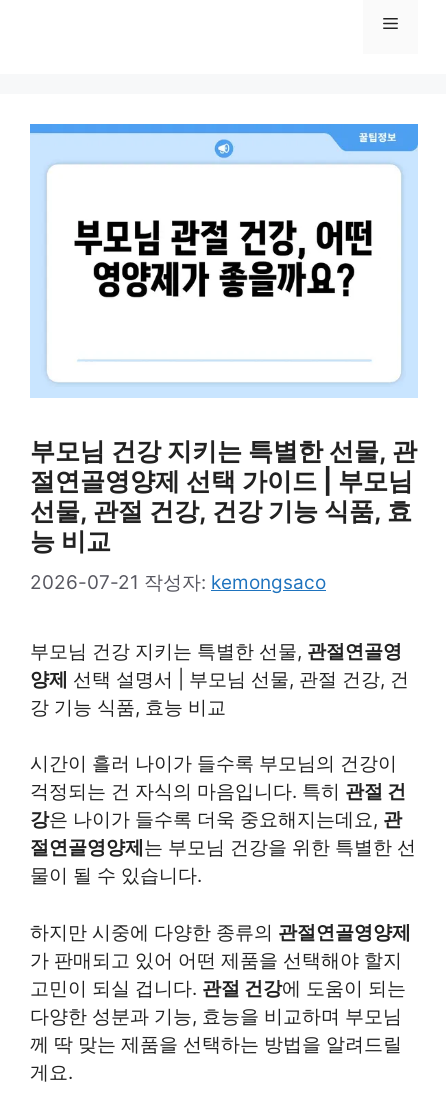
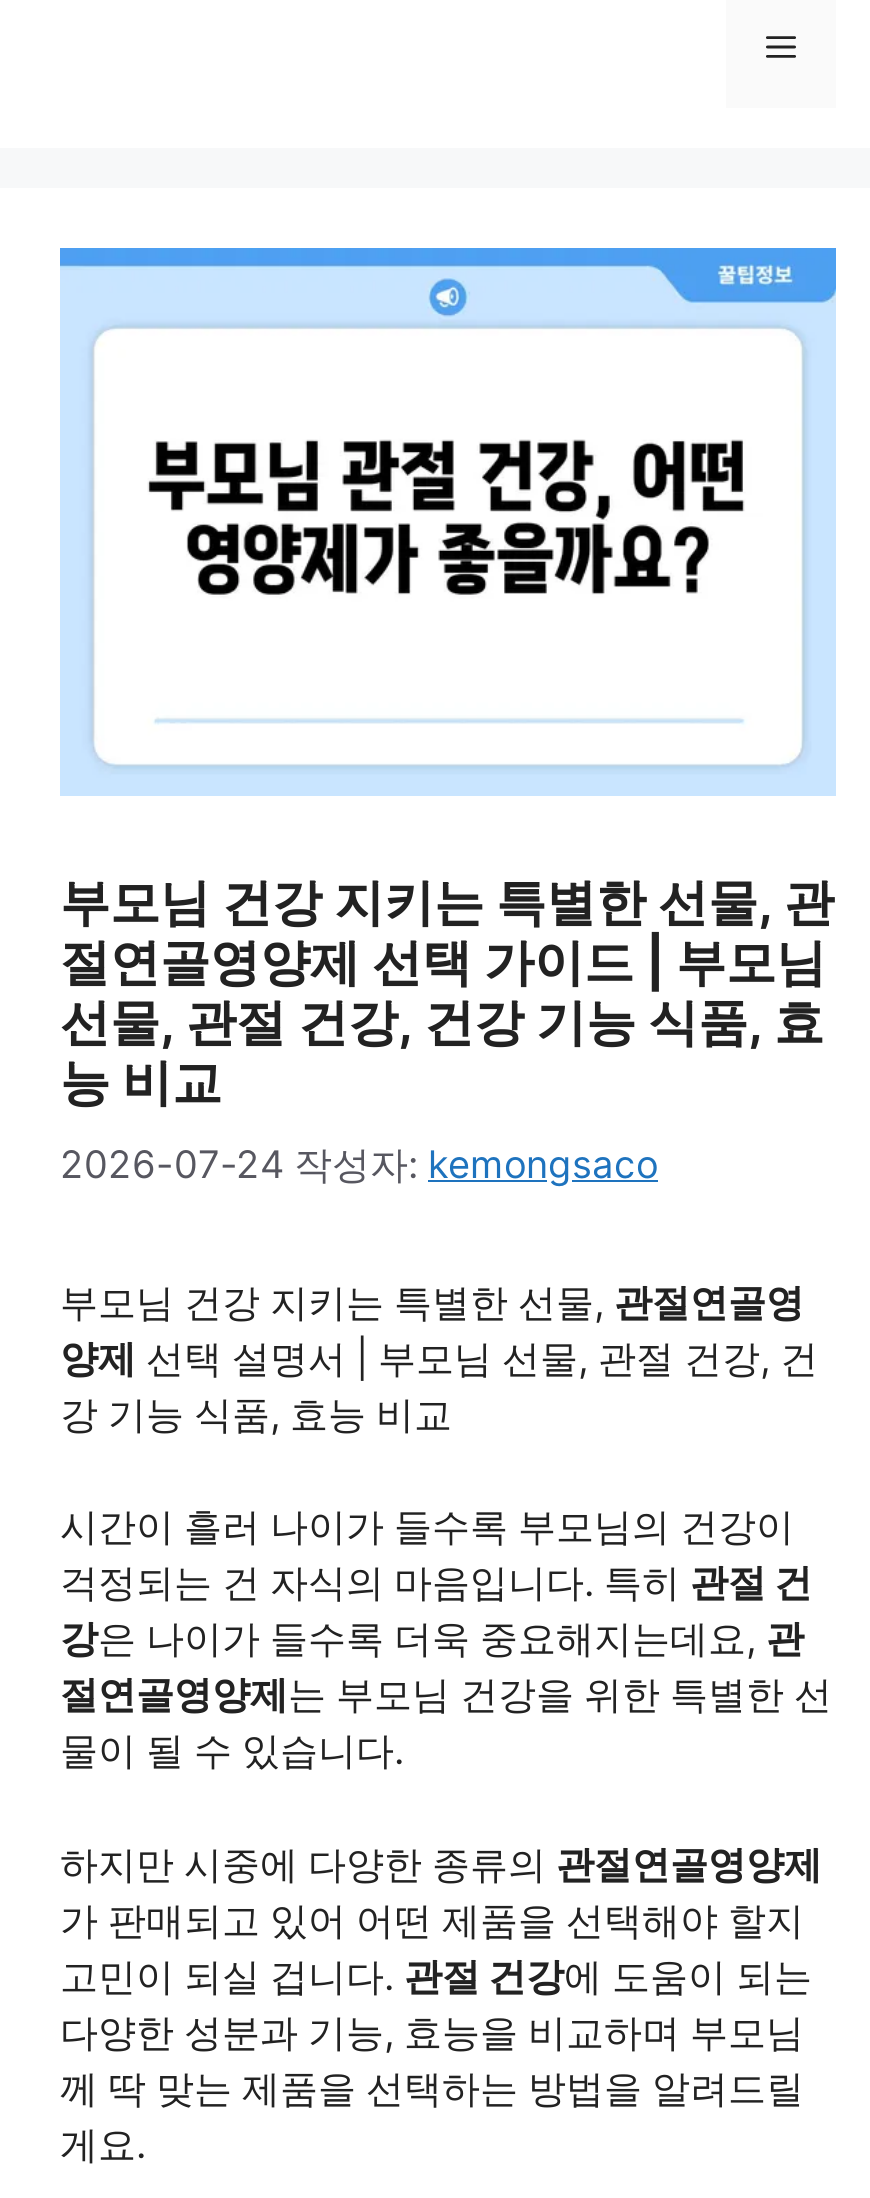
[30,571,326,594] 2026-07-21 작성자: kemongsaco -> [60,1141,658,1187] 2026-07-24 작성자: kemongsaco

